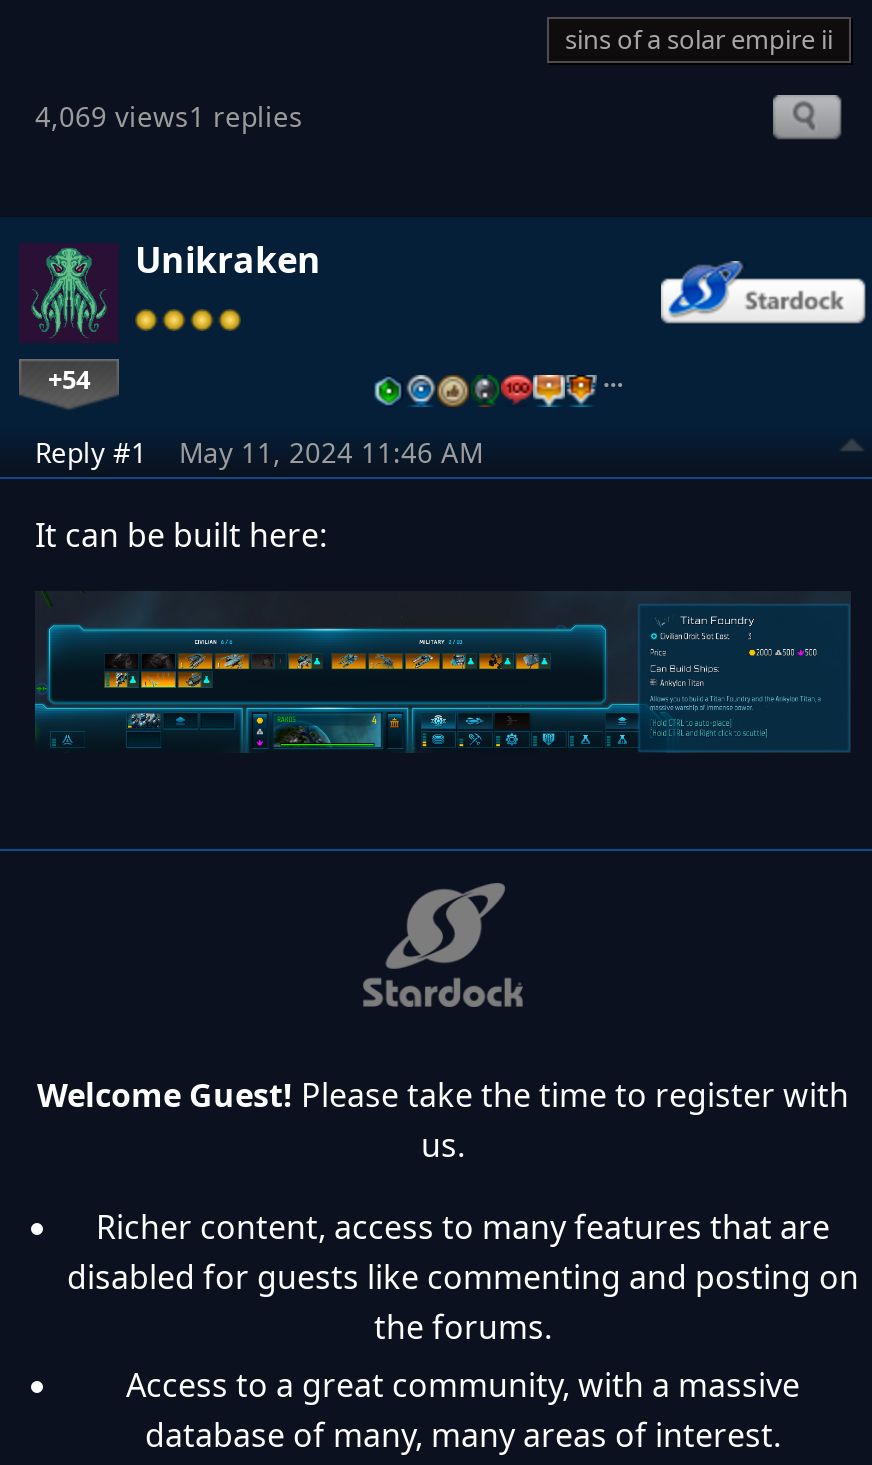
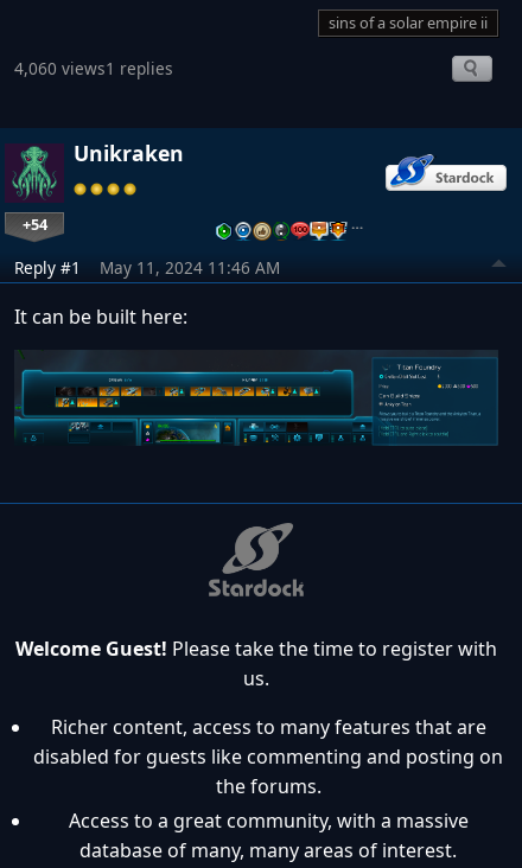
[35,96,303,134] 4,069 views1 replies -> [14,56,173,79] 4,060 views1 replies

